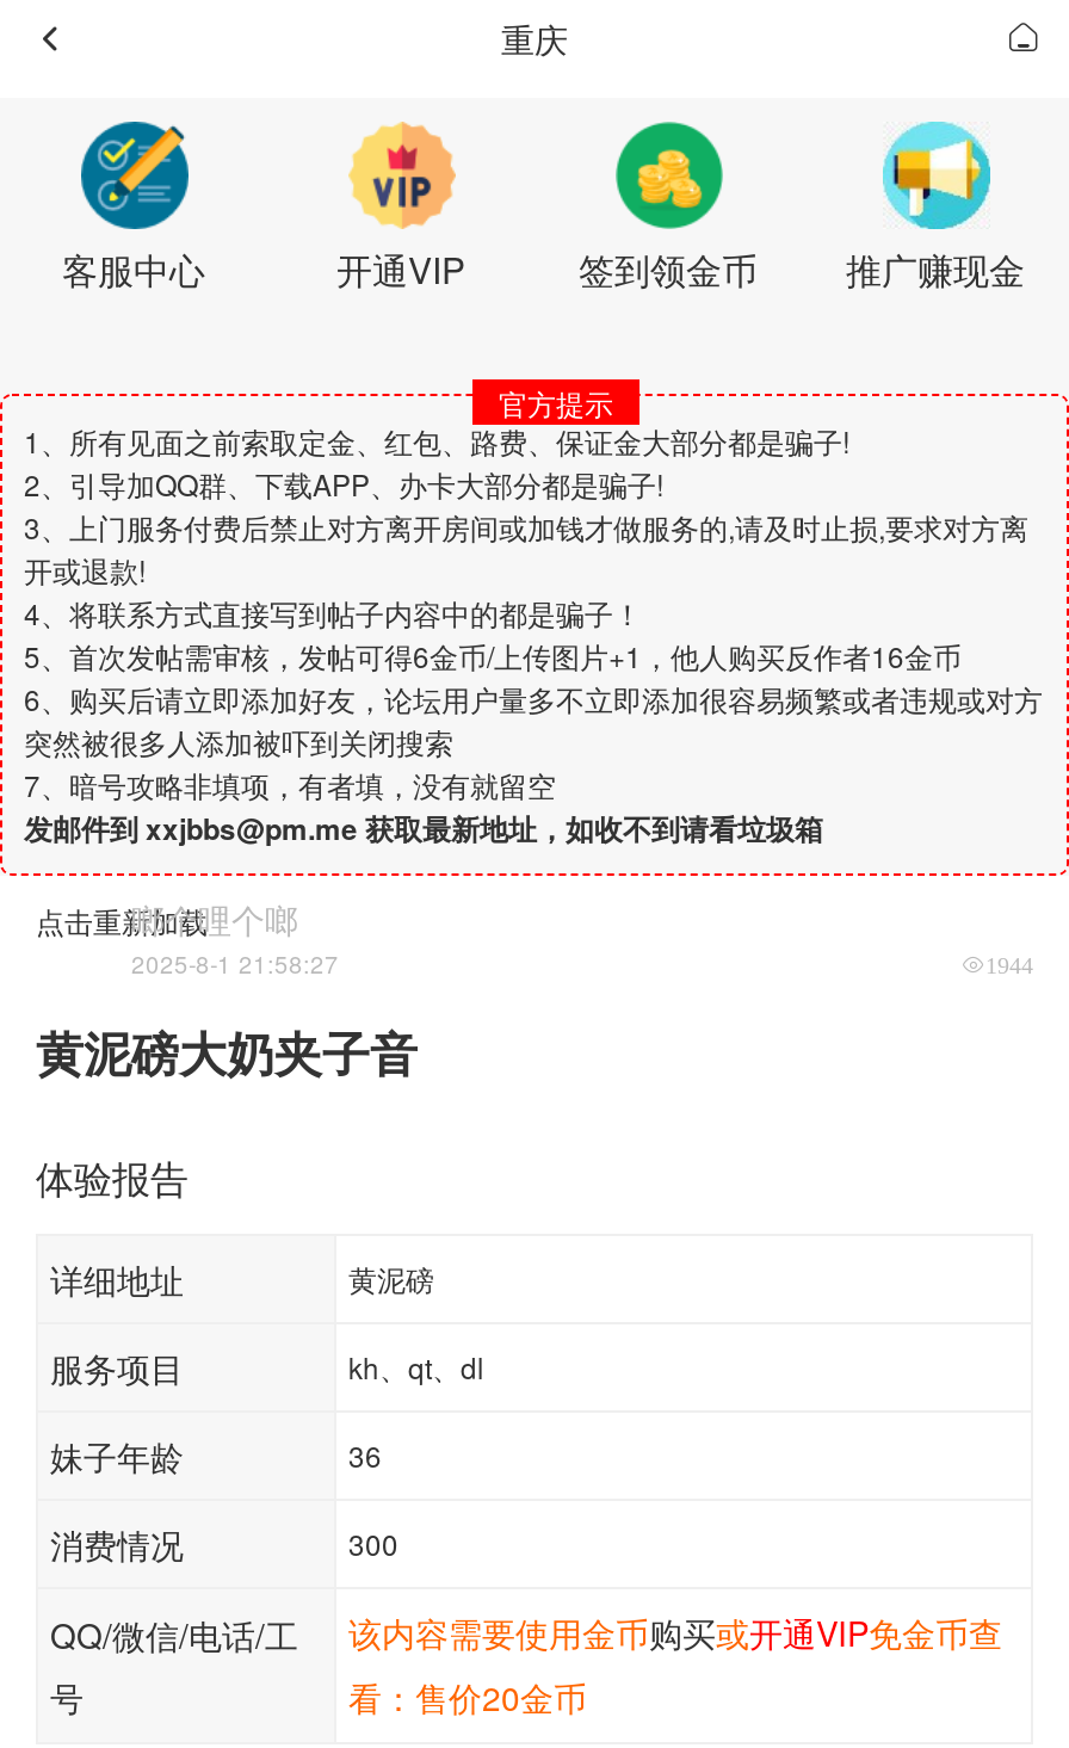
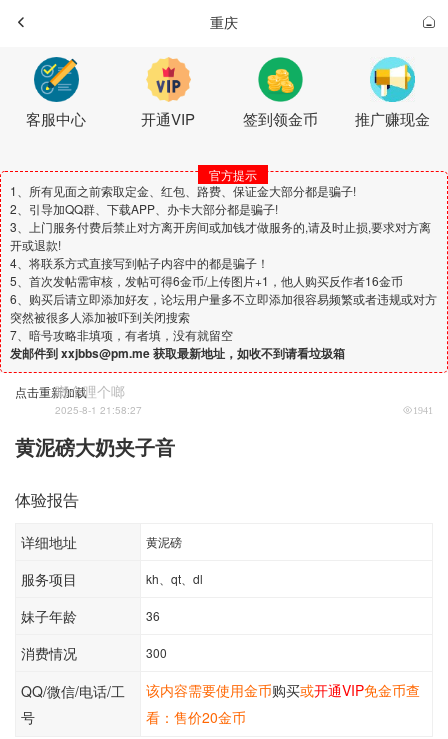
[985,952,1033,976] 1944 -> [413,405,433,415] 1941

